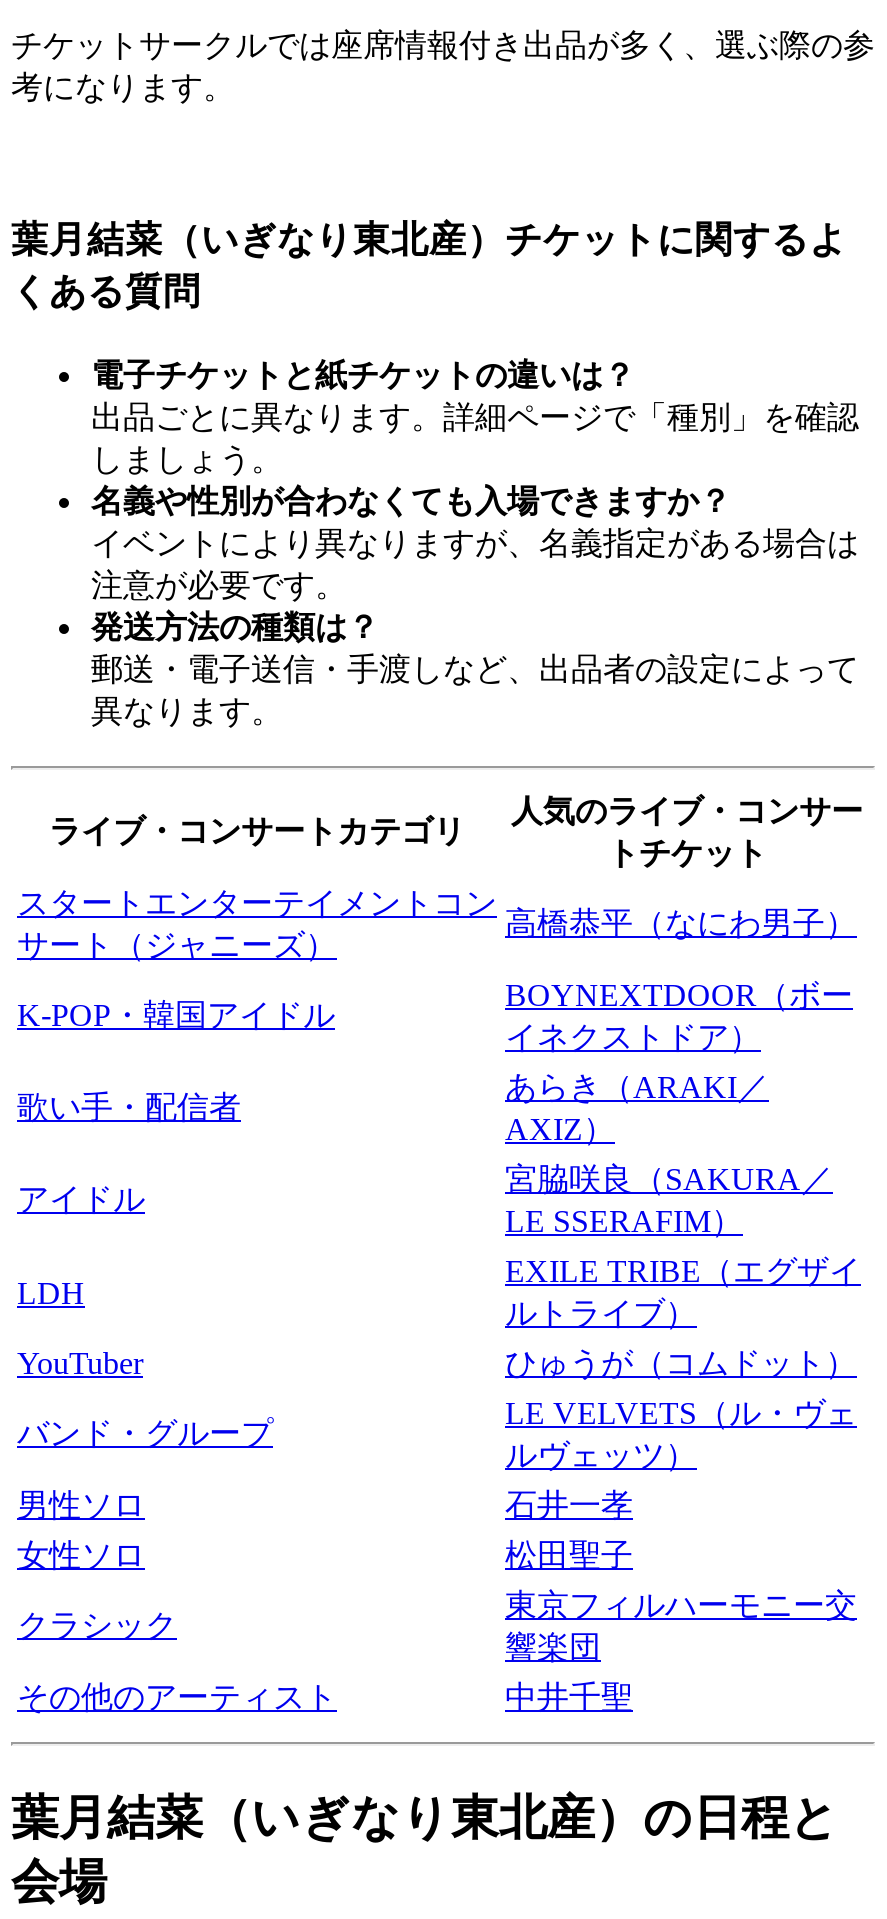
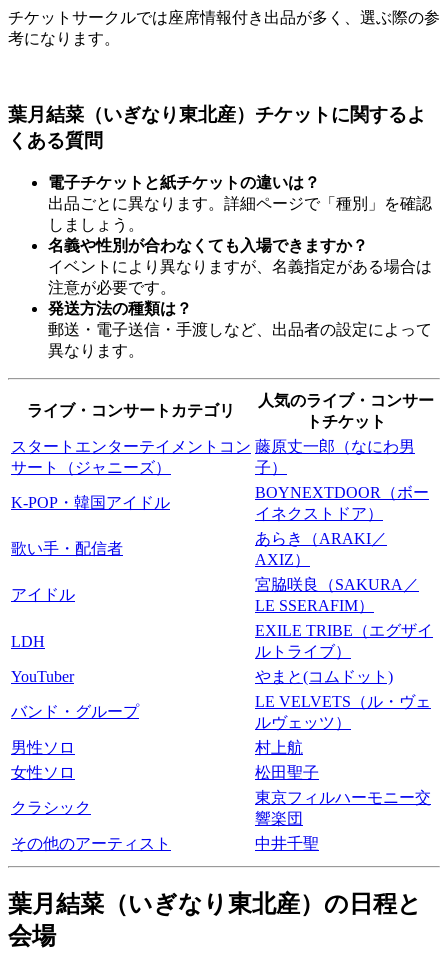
[505,906,857,940] 高橋恭平（なにわ男子） -> [255,438,415,476] 藤原丈一郎（なにわ男 | 子）
[505,1346,857,1380] ひゅうが（コムドット） -> [255,668,393,685] やまと(コムドット)
[505,1488,633,1522] 石井一孝 -> [255,739,303,756] 村上航

